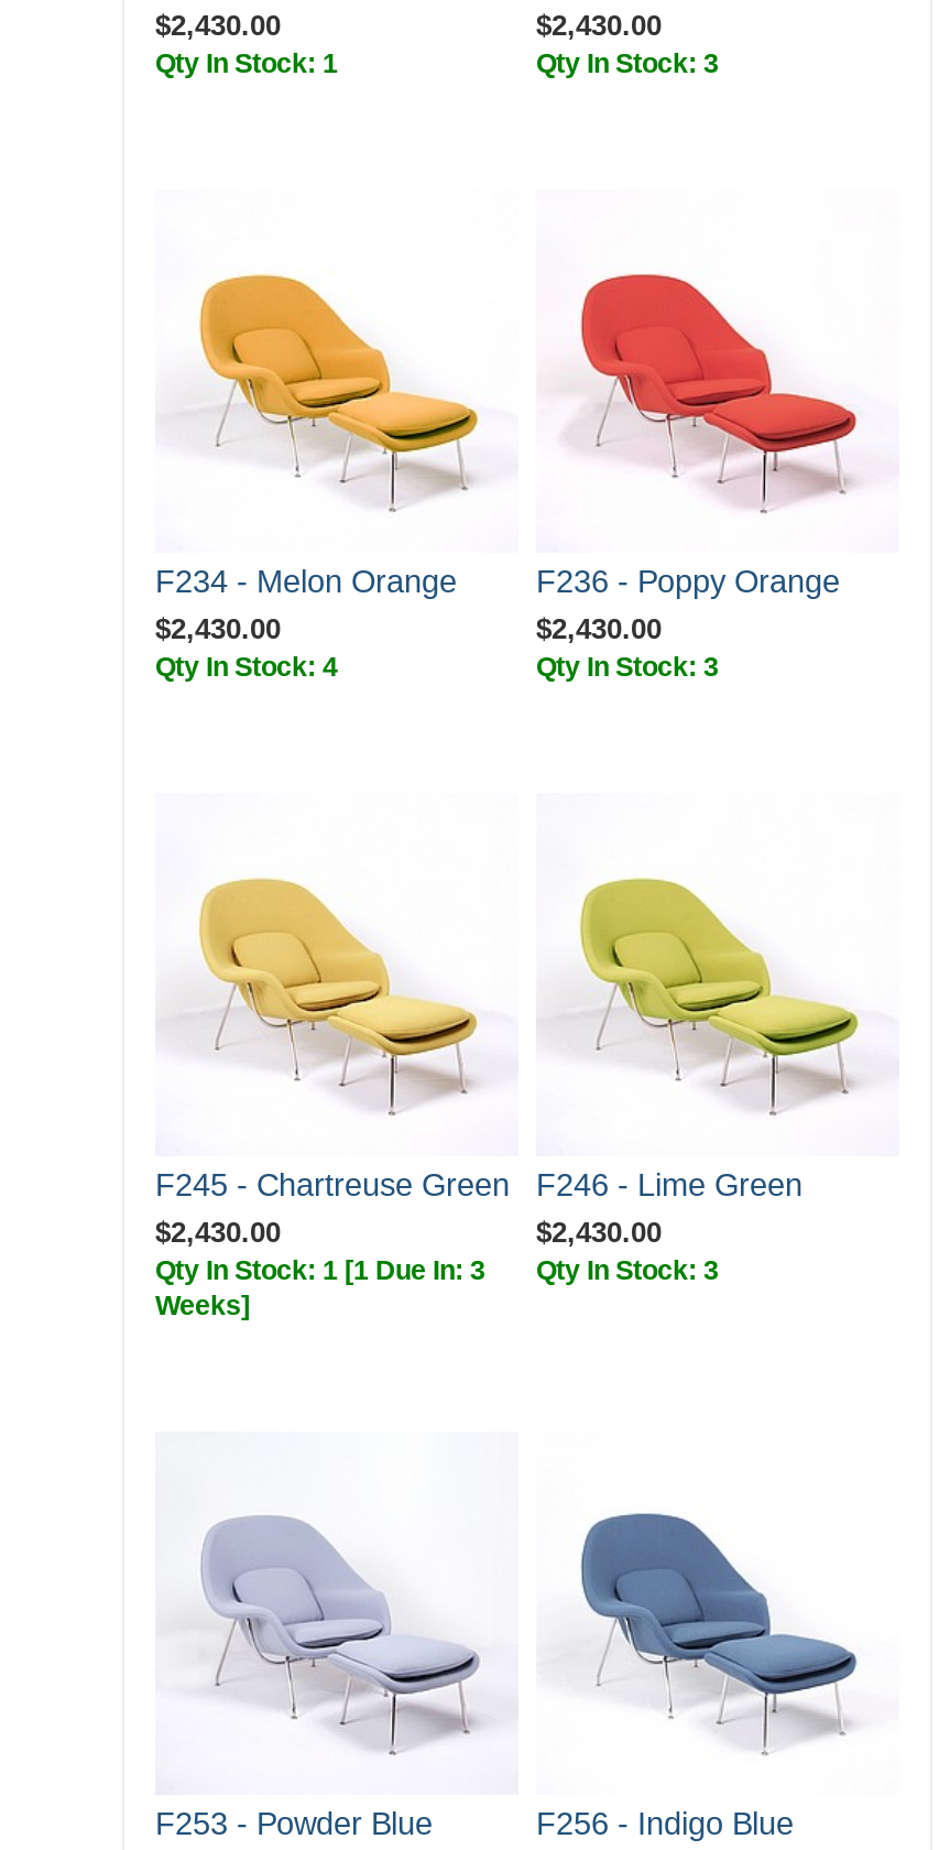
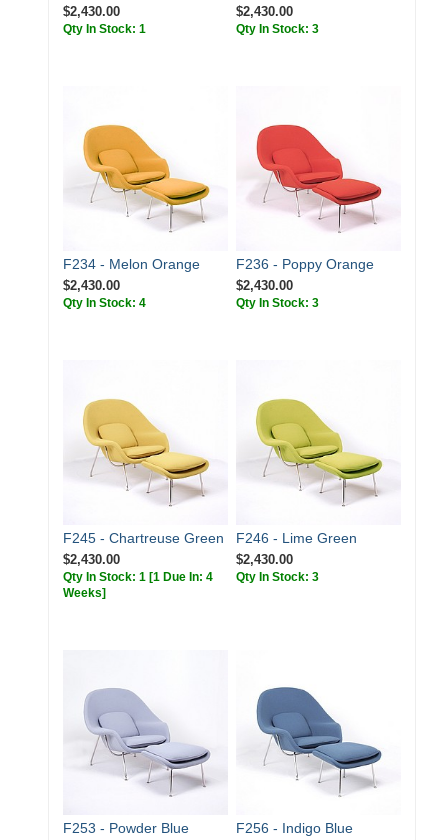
[155,1256,485,1287] Qty In Stock: 1 [1 Due In: 3 -> [63,570,213,584] Qty In Stock: 1 [1 Due In: 4

